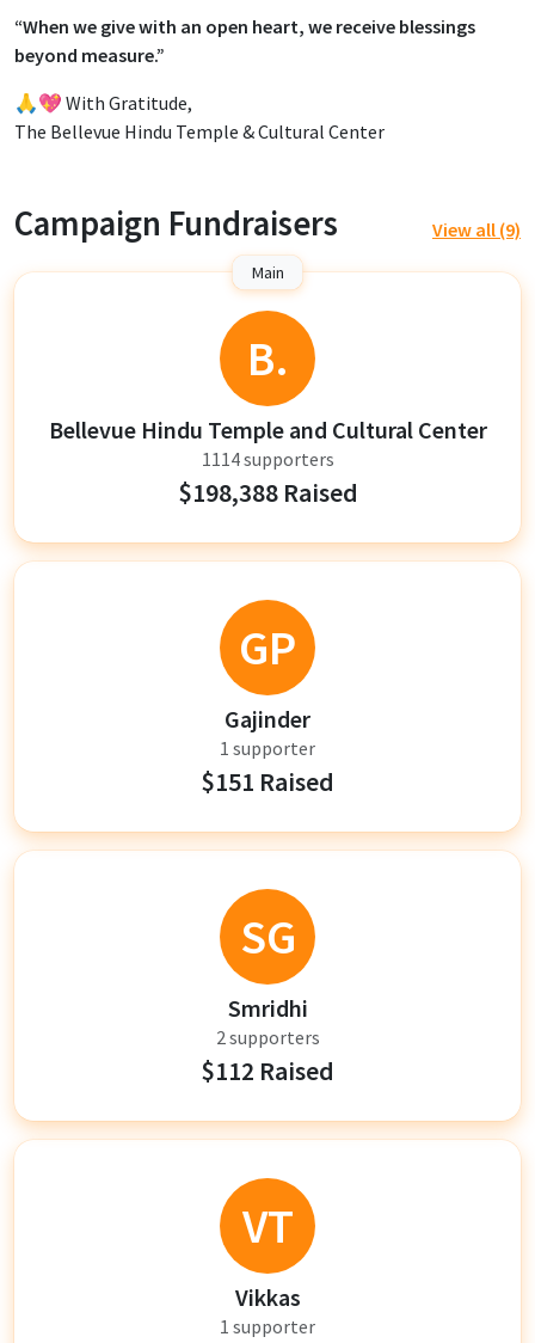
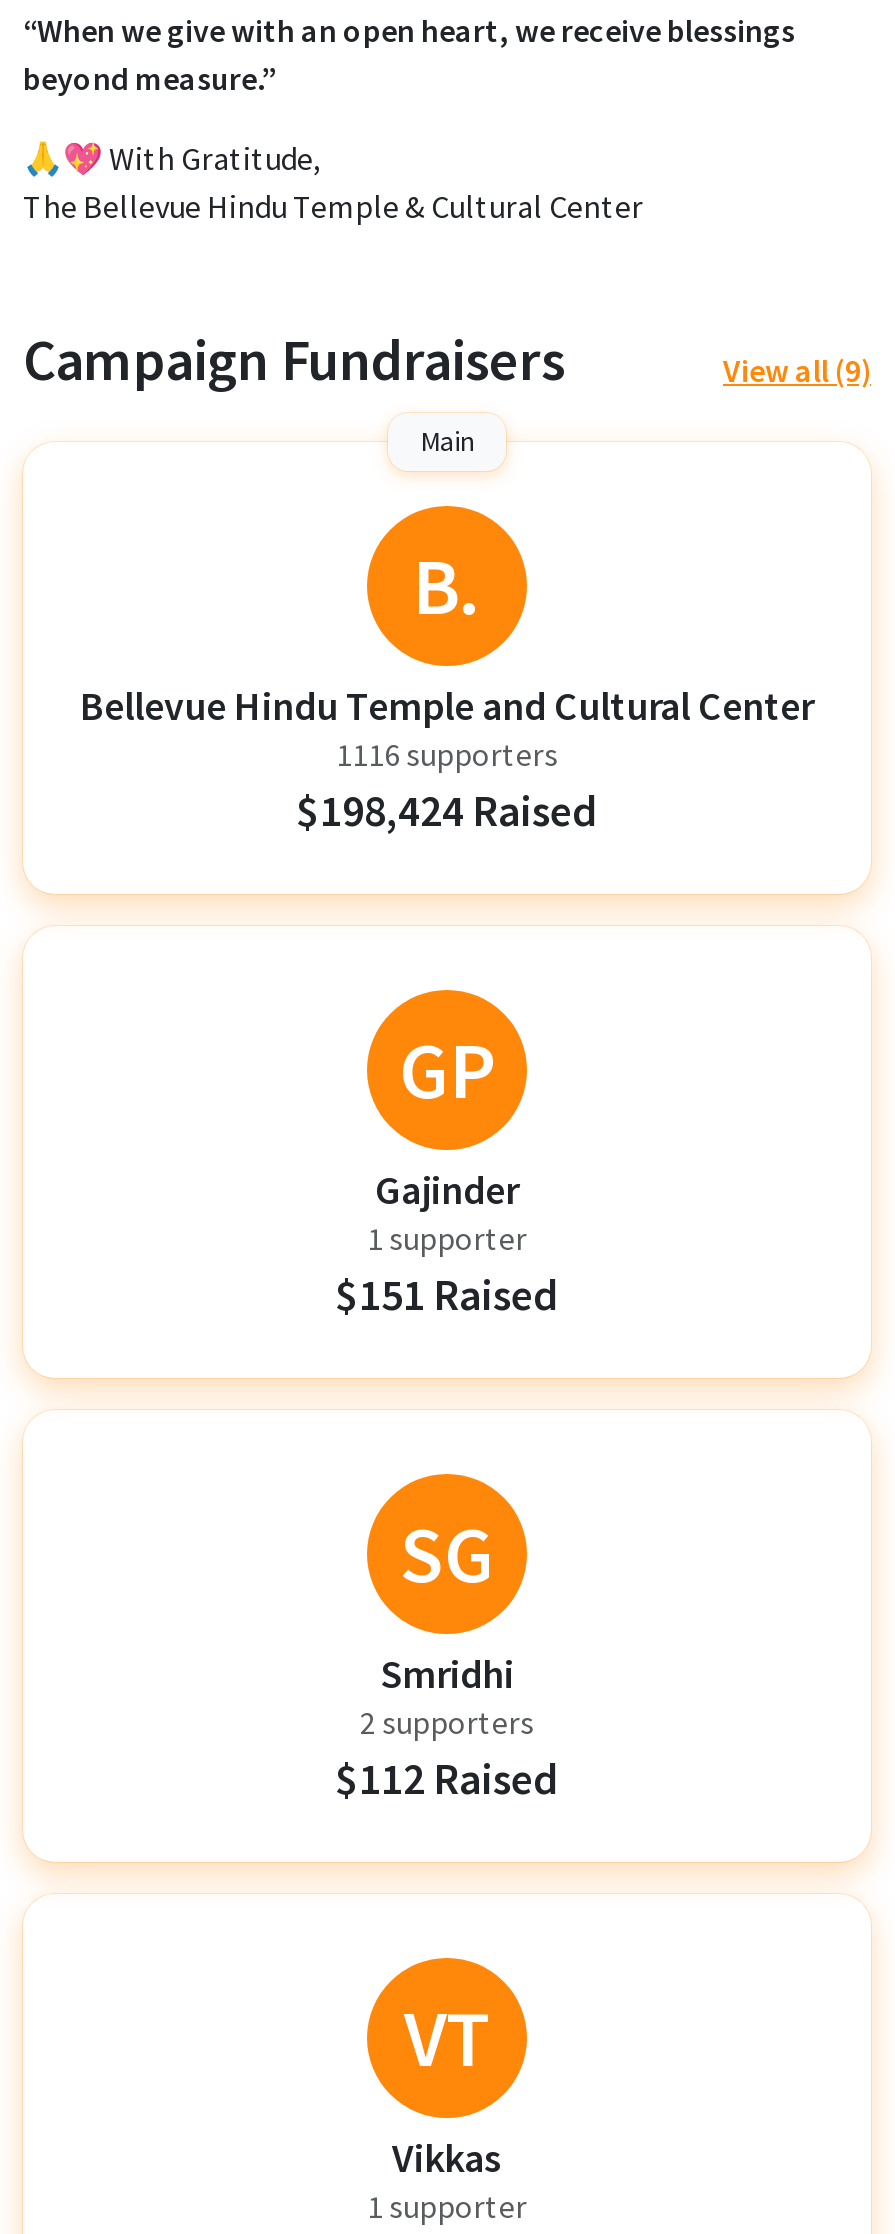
[201,447,334,471] 1114 supporters -> [336,734,558,774] 1116 supporters
[177,477,358,509] $198,388 Raised -> [296,784,598,838] $198,424 Raised

